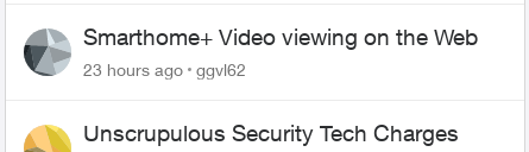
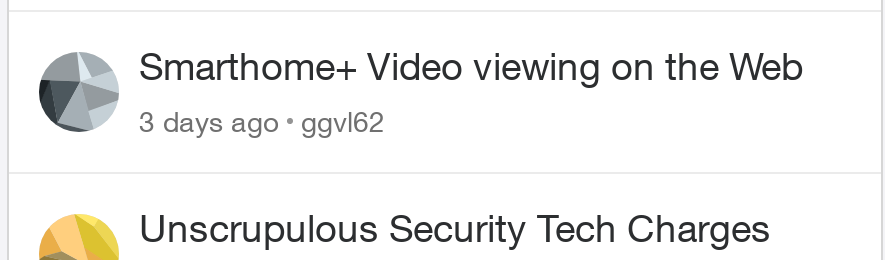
[83,59,246,80] 23 hours ago ggvl62 -> [139,104,385,138] 3 days ago ggvl62

